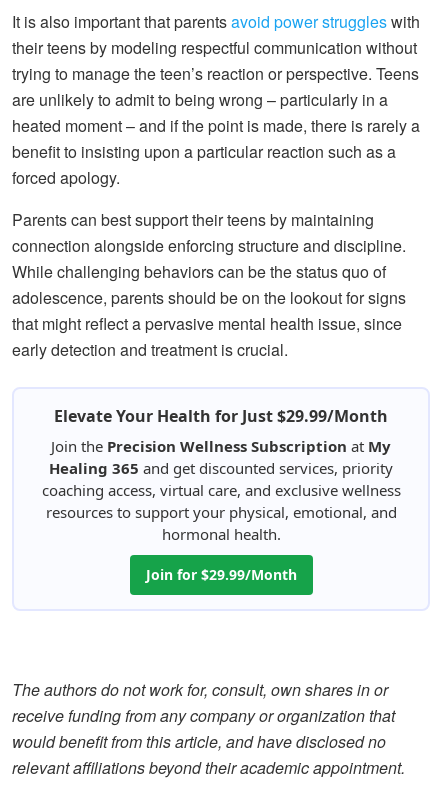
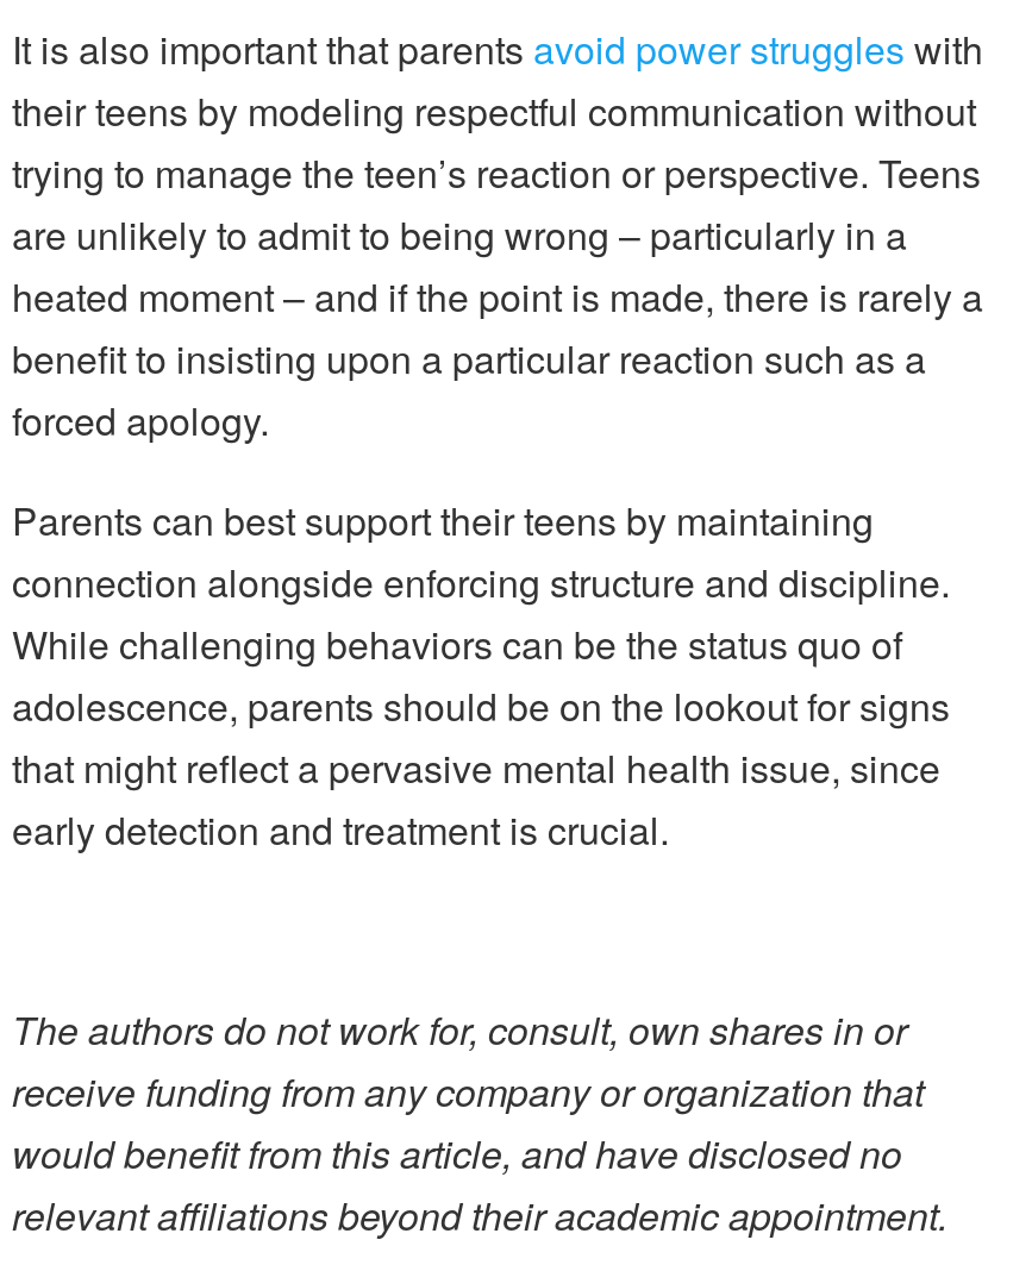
[41,405,400,584] Elevate Your Health for Just $29.99/Month | Join the Precision Wellness Subscription at My | Healing 365 and get discounted services, priority | coaching access, virtual care, and exclusive wellness | resources to support your physical, emotional, and | hormonal health. | Join for $29.99/Month -> none

